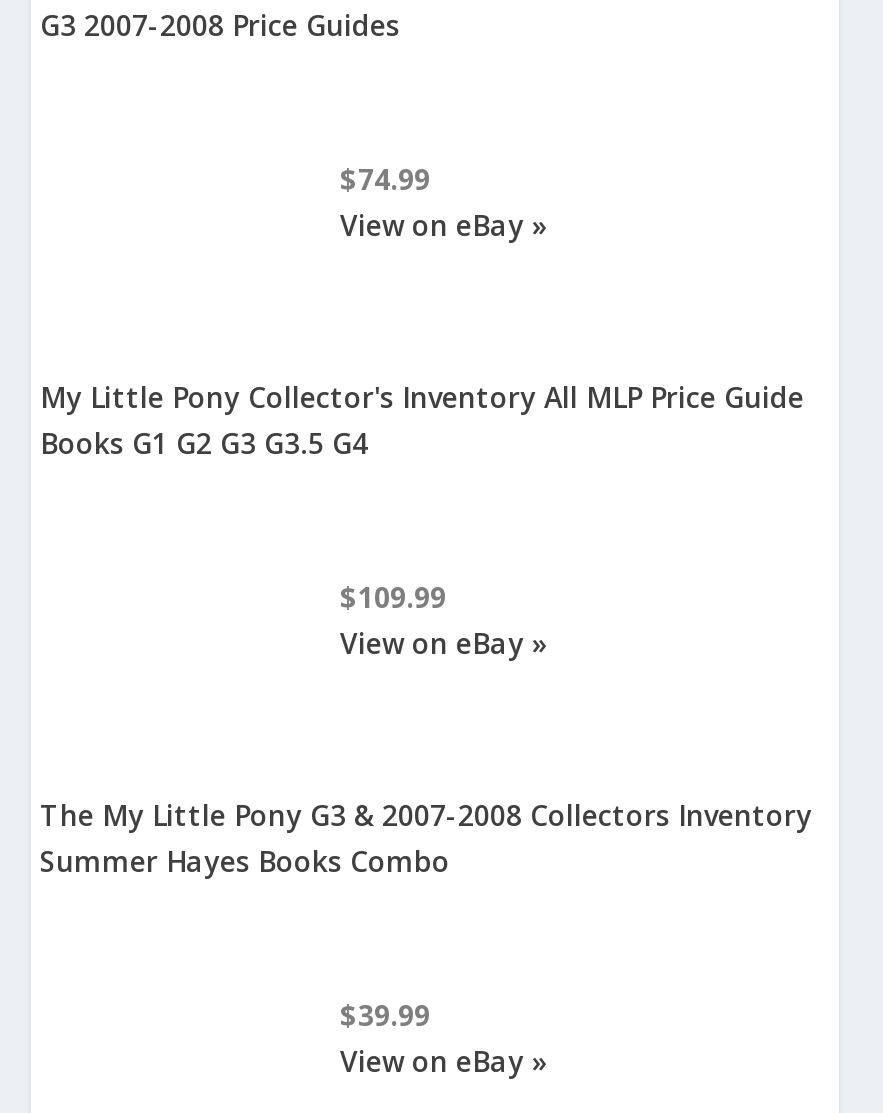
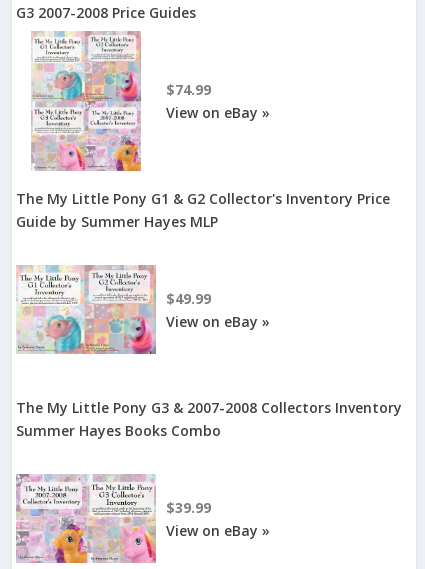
none -> [30,30,142,172] [image]
none -> [15,264,157,355] [image]
[40,378,804,462] My Little Pony Collector's Inventory All MLP Price Guide | Books G1 G2 G3 G3.5 G4 -> [16,189,390,231] The My Little Pony G1 & G2 Collector's Inventory Price | Guide by Summer Hayes MLP
[340,578,446,616] $109.99 -> [166,289,211,308] $49.99
none -> [15,473,157,564] [image]

